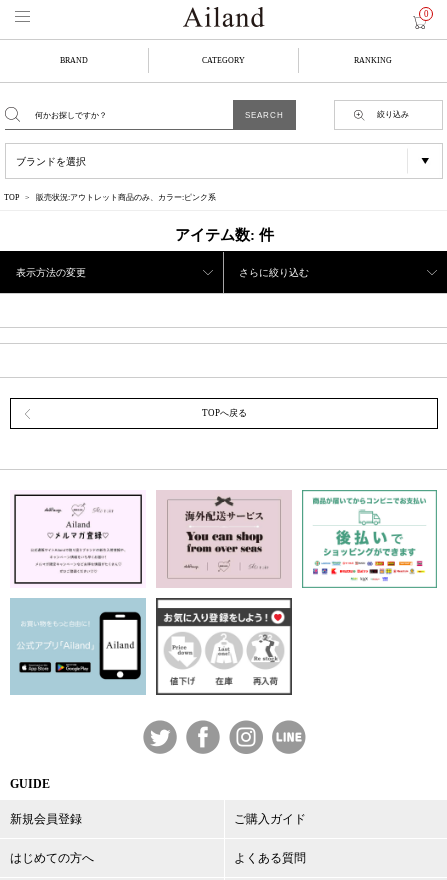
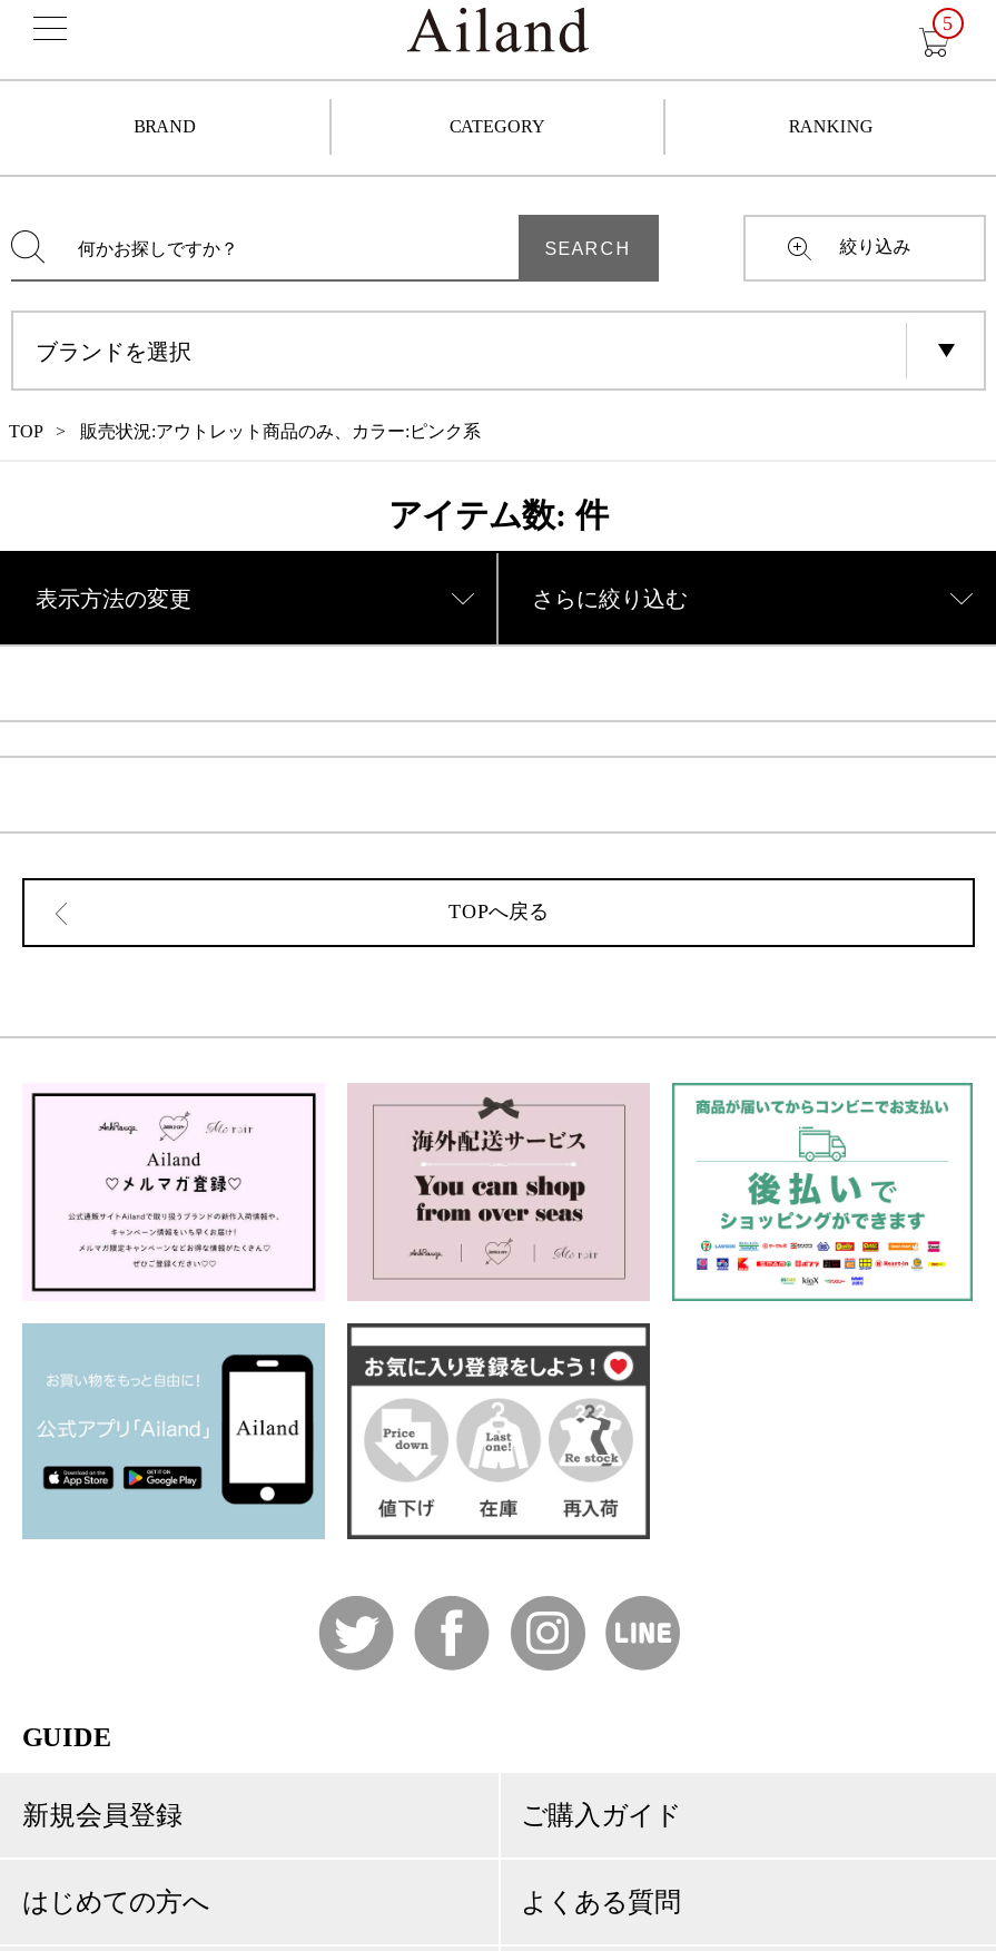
[423,9,428,19] 0 -> [943,12,954,35] 5

